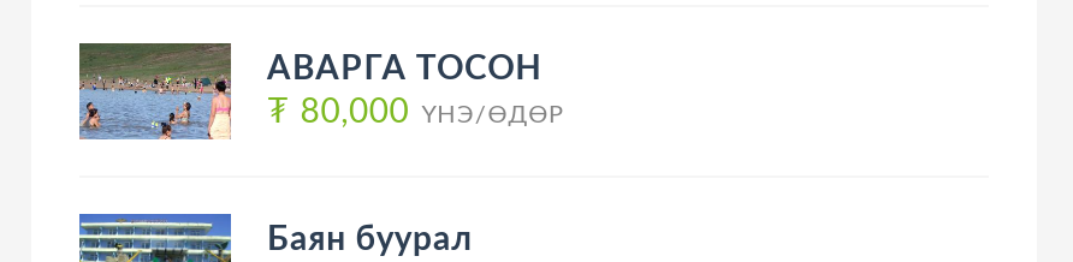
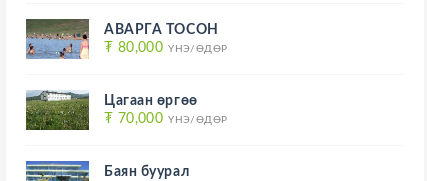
none -> [25,90,227,131] [image] | Цагаан өргөө | ₮ 70,000 ҮНЭ/ӨДӨР

